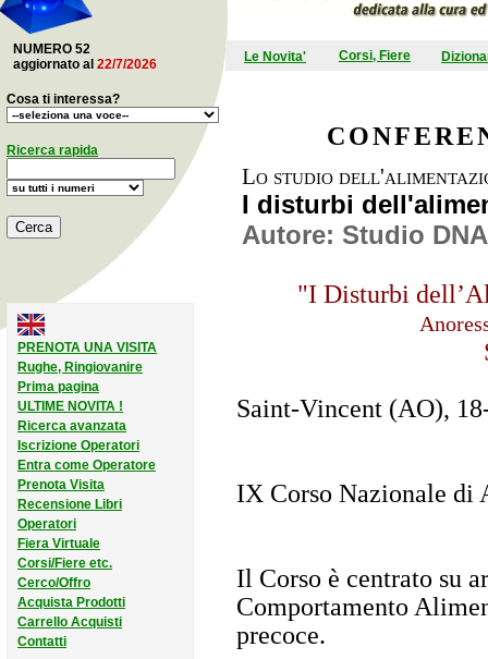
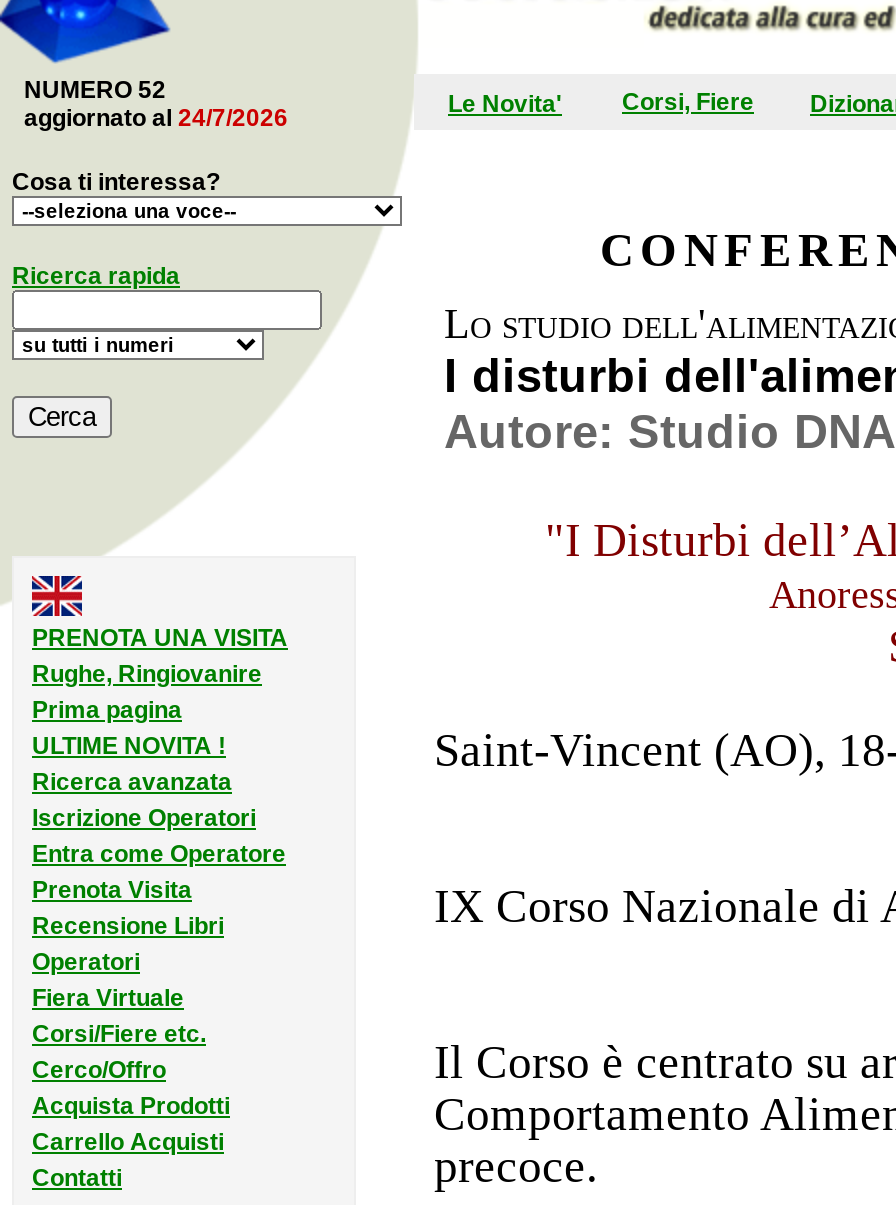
[7,57,157,72] aggiornato al 22/7/2026 -> [12,104,288,132] aggiornato al 24/7/2026

